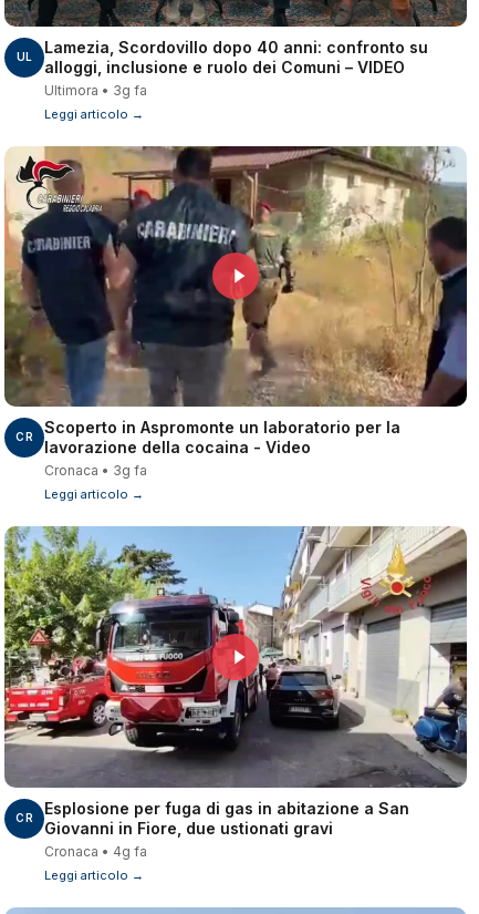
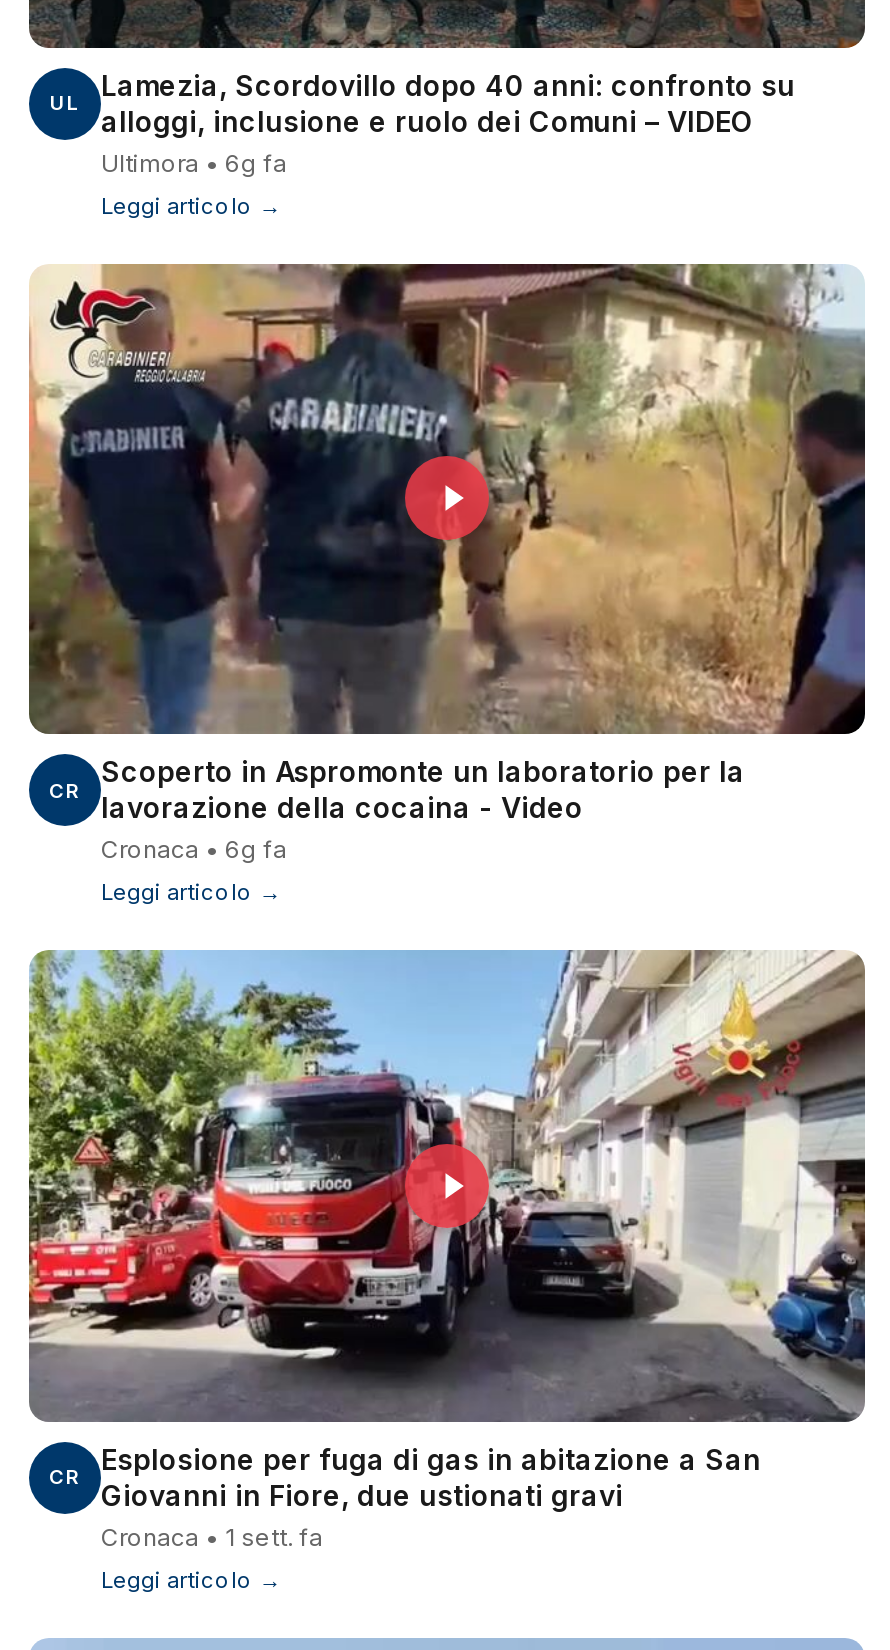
[44,82,147,98] Ultimora • 3g fa -> [101,147,287,177] Ultimora • 6g fa
[44,462,147,478] Cronaca • 3g fa -> [101,834,287,864] Cronaca • 6g fa
[44,843,147,859] Cronaca • 4g fa -> [101,1521,323,1551] Cronaca • 1 sett. fa

